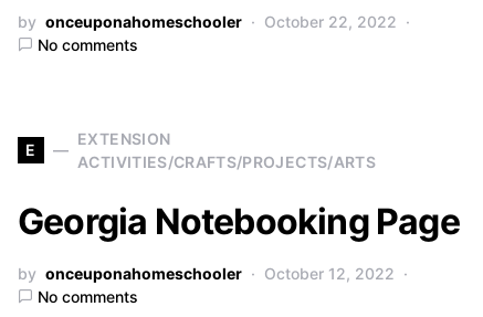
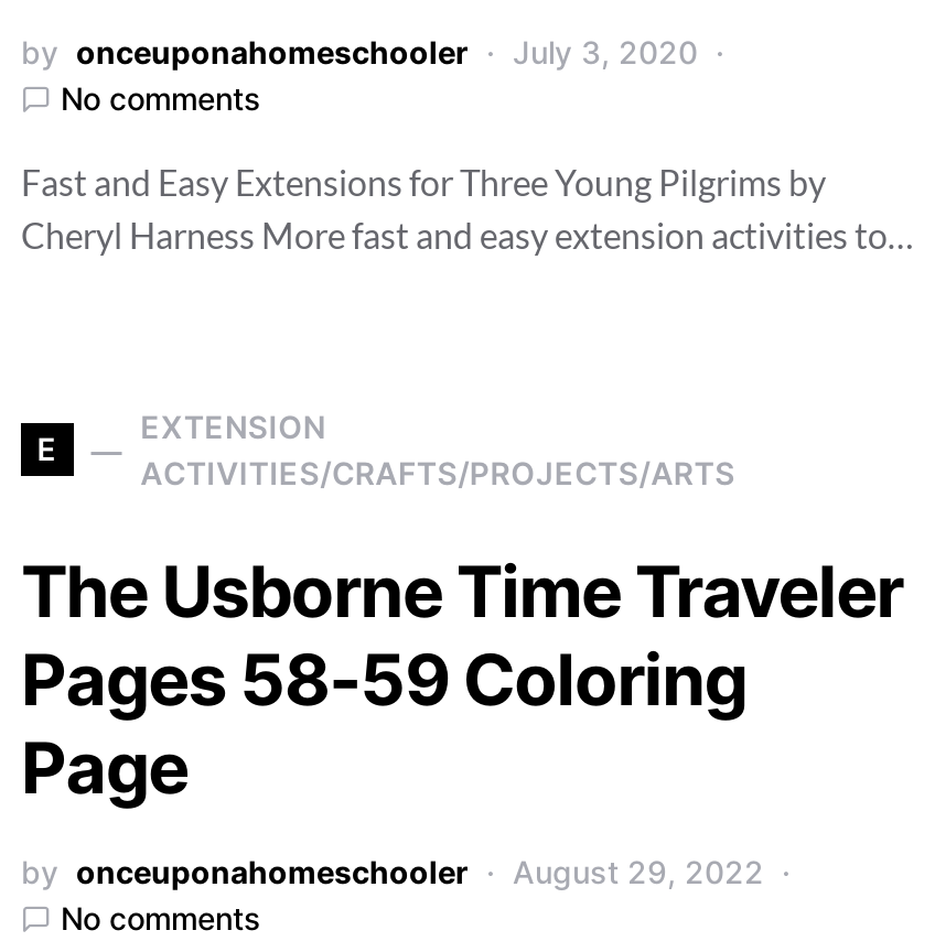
[264,12,397,31] October 22, 2022 -> [513,33,698,71] July 3, 2020
none -> [21,161,914,256] Fast and Easy Extensions for Three Young Pilgrims by | Cheryl Harness More fast and easy extension activities to…
[18,200,460,243] Georgia Notebooking Page -> [21,549,903,811] The Usborne Time Traveler | Pages 58-59 Coloring | Page
[264,264,395,283] October 12, 2022 -> [513,853,764,890] August 29, 2022

